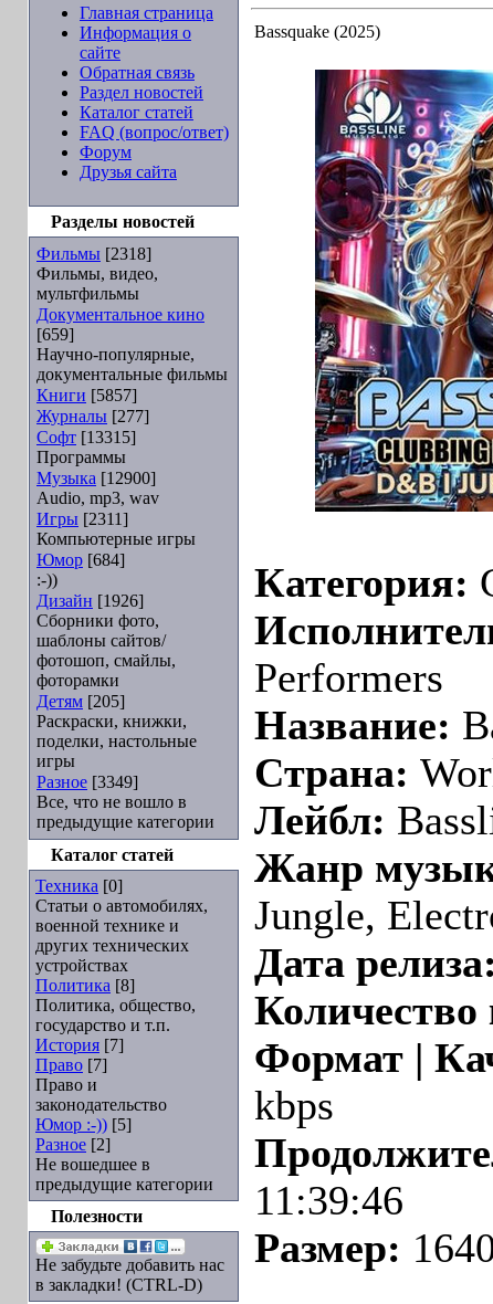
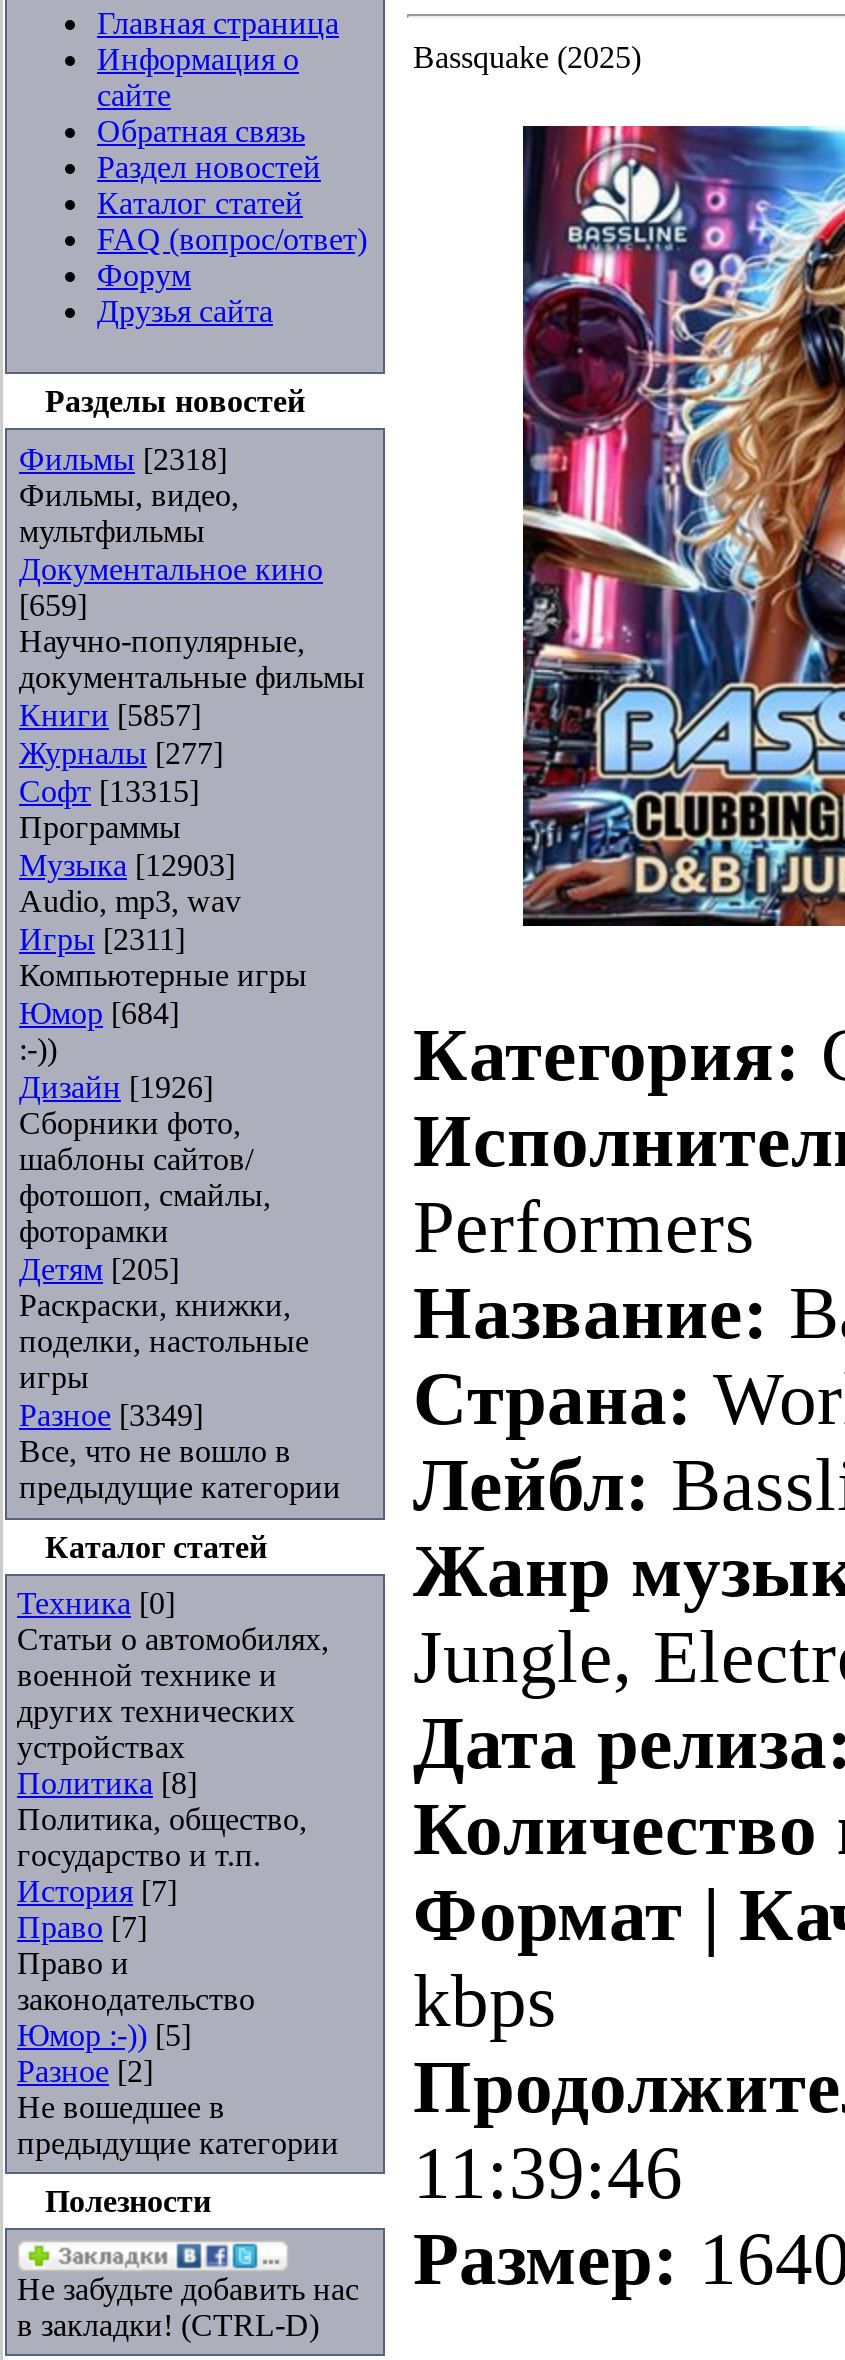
[36,469,156,487] Музыка [12900] -> [19,848,235,882] Музыка [12903]

